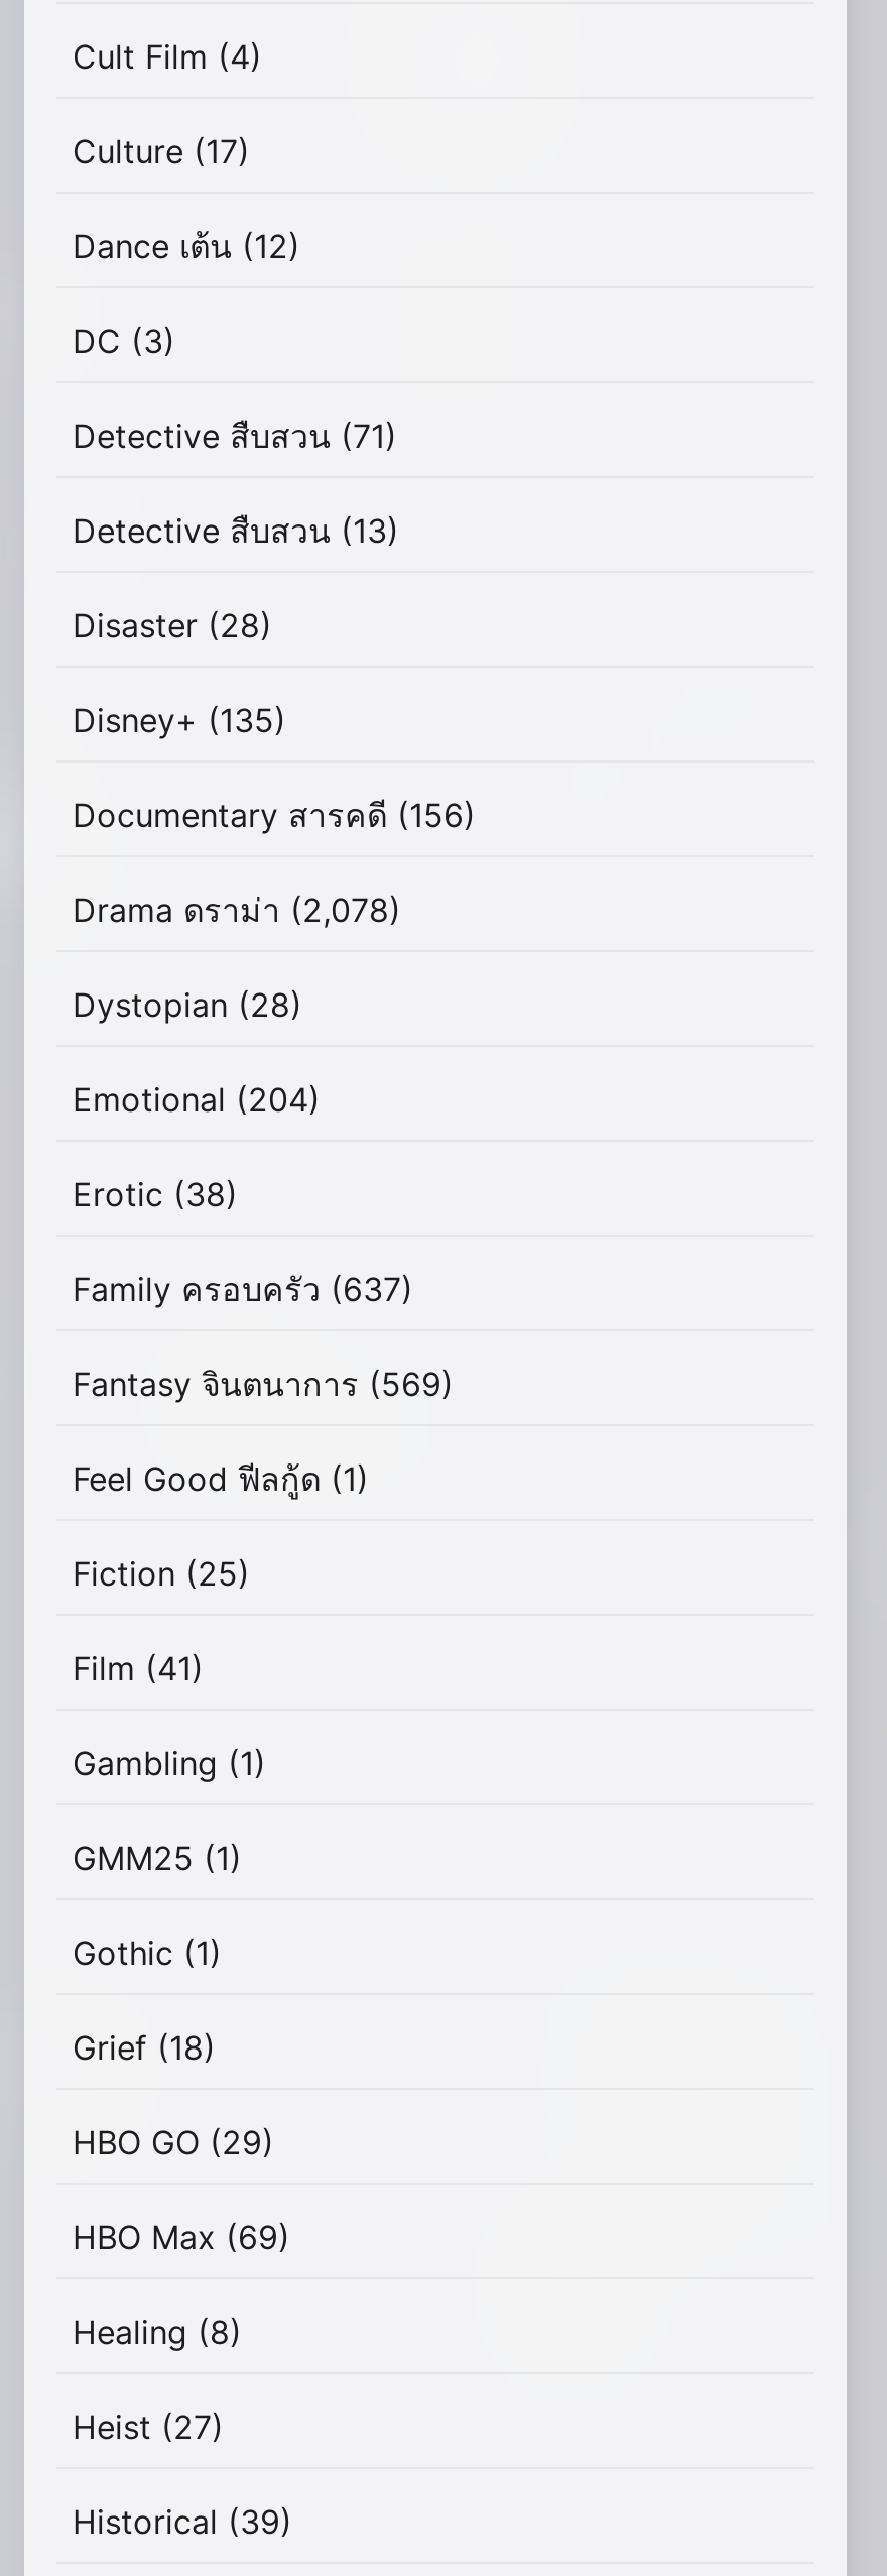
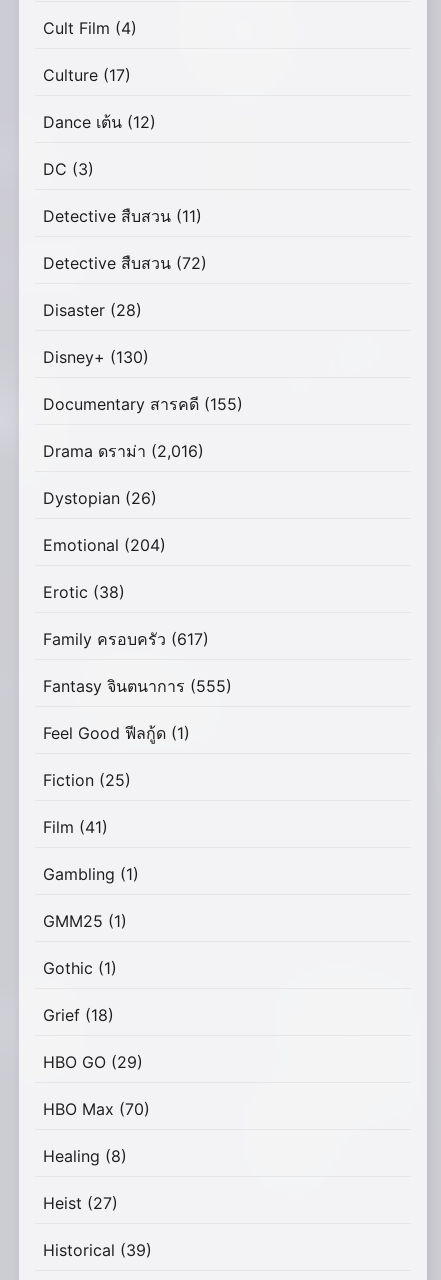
[73,415,397,455] Detective สืบสวน(71) -> [43,206,202,226] Detective สืบสวน(11)
[73,510,399,550] Detective สืบสวน(13) -> [43,253,207,273] Detective สืบสวน(72)
[73,699,286,740] Disney+ (135) -> [43,347,149,367] Disney+ (130)
[73,794,476,834] Documentary สารคดี(156) -> [43,394,243,414] Documentary สารคดี(155)
[73,889,401,929] Drama ดราม่า(2,078) -> [43,441,204,461] Drama ดราม่า(2,016)
[73,984,302,1024] Dystopian (28) -> [43,488,157,508] Dystopian (26)
[73,1268,413,1308] Family ครอบครัว(637) -> [43,629,209,649] Family ครอบครัว(617)
[73,1363,454,1403] Fantasy จินตนาการ(569) -> [43,676,232,696] Fantasy จินตนาการ(555)
[73,2216,290,2256] HBO Max (69) -> [43,1099,150,1119] HBO Max (70)

